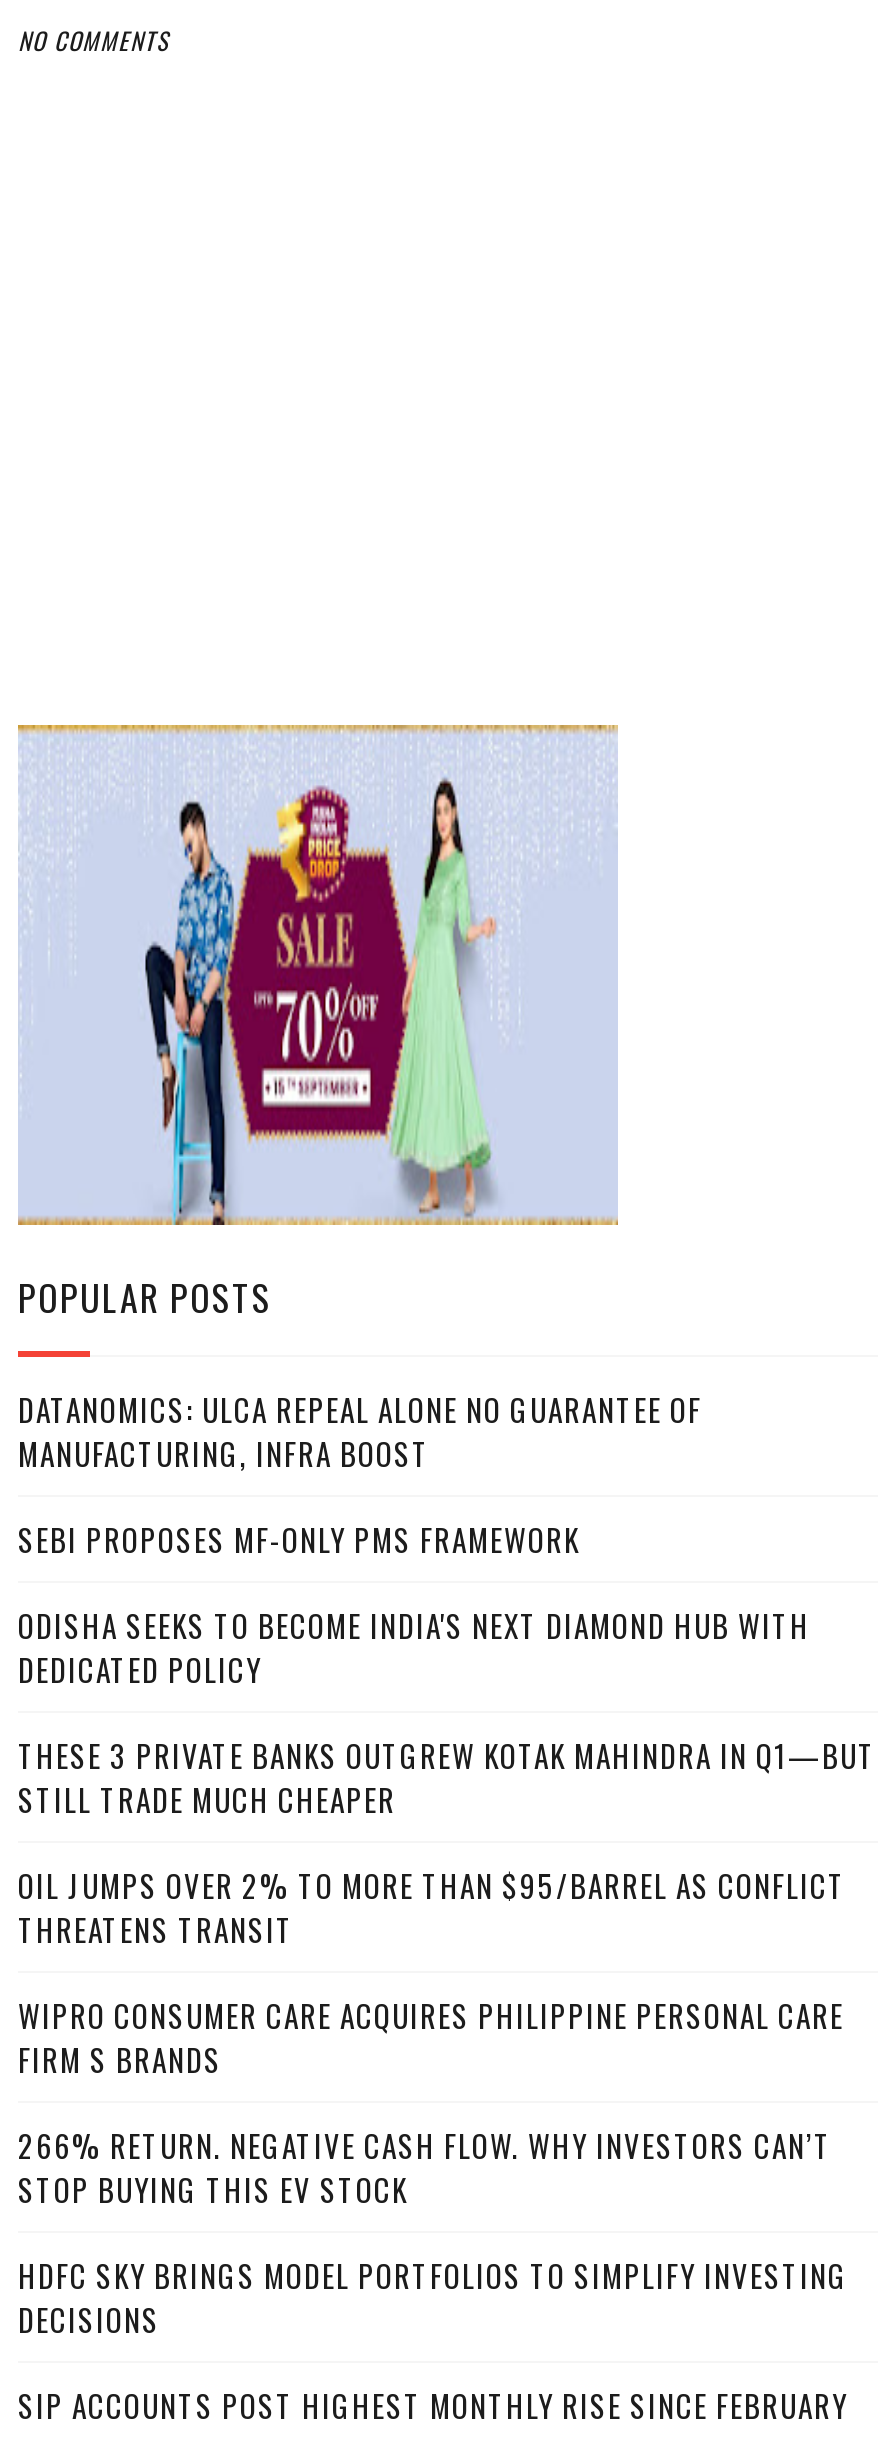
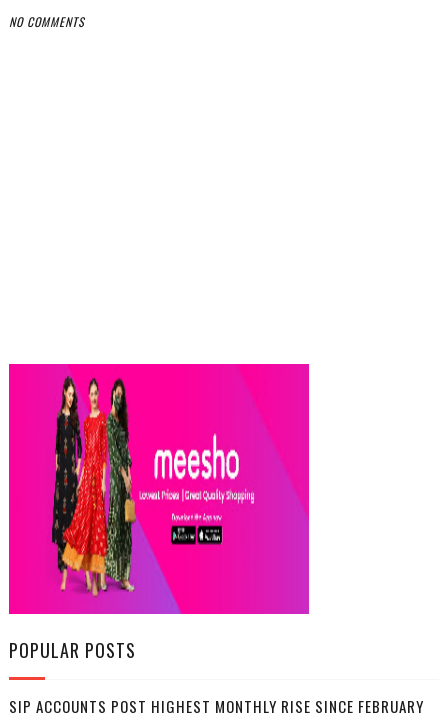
[16,723,618,1227] [image] -> [8,363,310,615] [image]
[18,1386,876,2340] DATANOMICS: ULCA REPEAL ALONE NO GUARANTEE OF | MANUFACTURING, INFRA BOOST | SEBI PROPOSES MF-ONLY PMS FRAMEWORK | ODISHA SEEKS TO BECOME INDIA'S NEXT DIAMOND HUB WITH | DEDICATED POLICY | THESE 3 PRIVATE BANKS OUTGREW KOTAK MAHINDRA IN Q1—BUT | STILL TRADE MUCH CHEAPER | OIL JUMPS OVER 2% TO MORE THAN $95/BARREL AS CONFLICT | THREATENS TRANSIT | WIPRO CONSUMER CARE ACQUIRES PHILIPPINE PERSONAL CARE | FIRM S BRANDS | 266% RETURN. NEGATIVE CASH FLOW. WHY INVESTORS CAN’T | STOP BUYING THIS EV STOCK | HDFC SKY BRINGS MODEL PORTFOLIOS TO SIMPLIFY INVESTING | DECISIONS -> none

